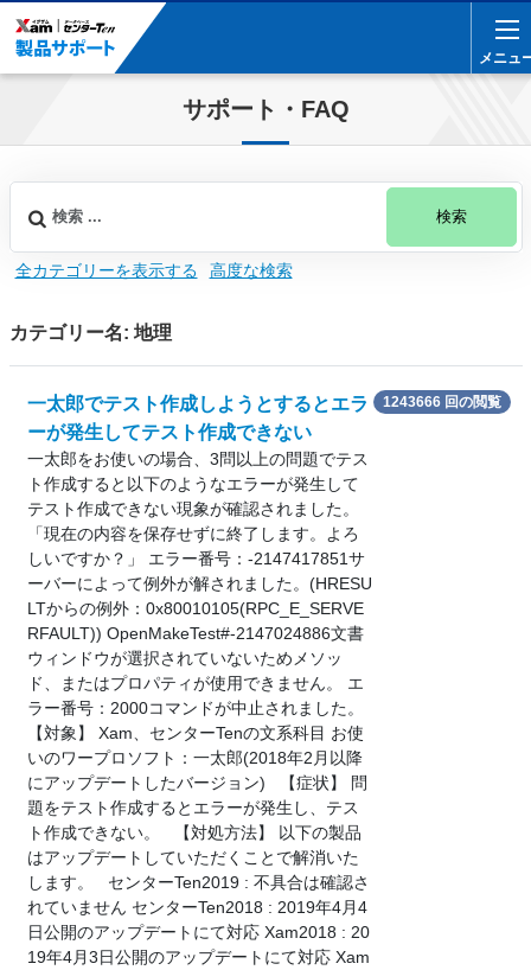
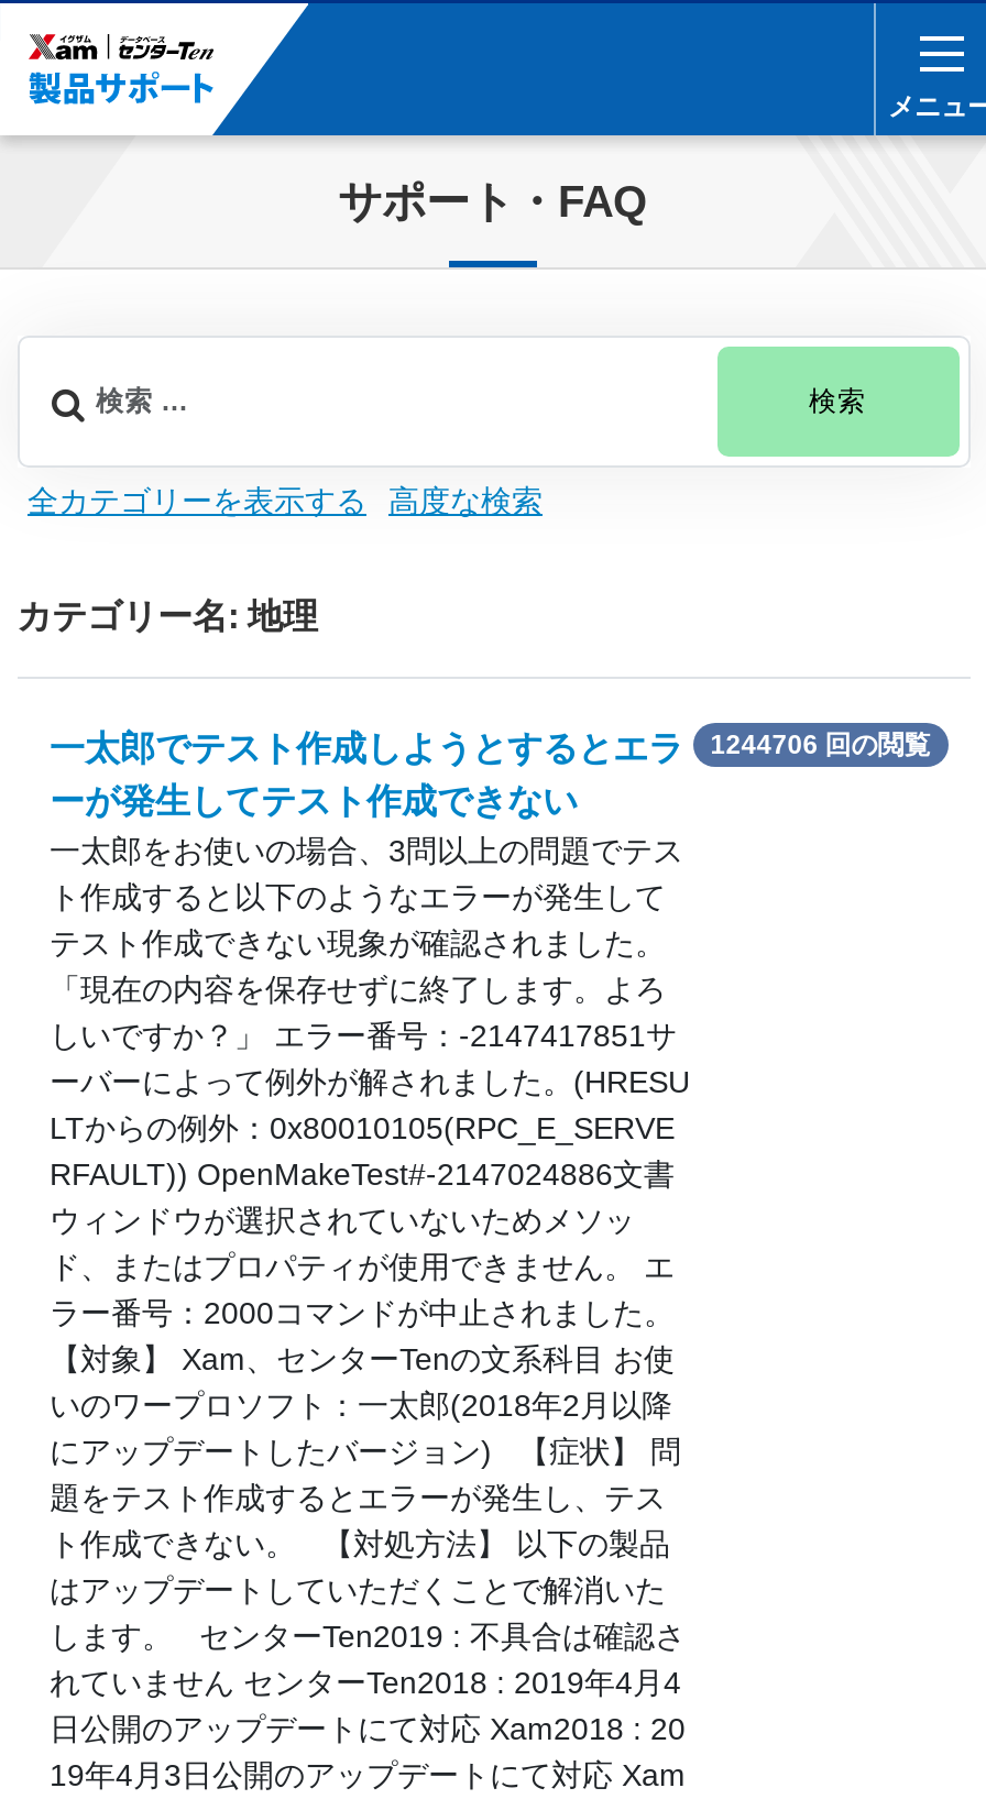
[27,394,501,414] 一太郎でテスト作成しようとするとエラ 1243666 回の閲覧 -> [50,730,930,767] 一太郎でテスト作成しようとするとエラ 1244706 回の閲覧

